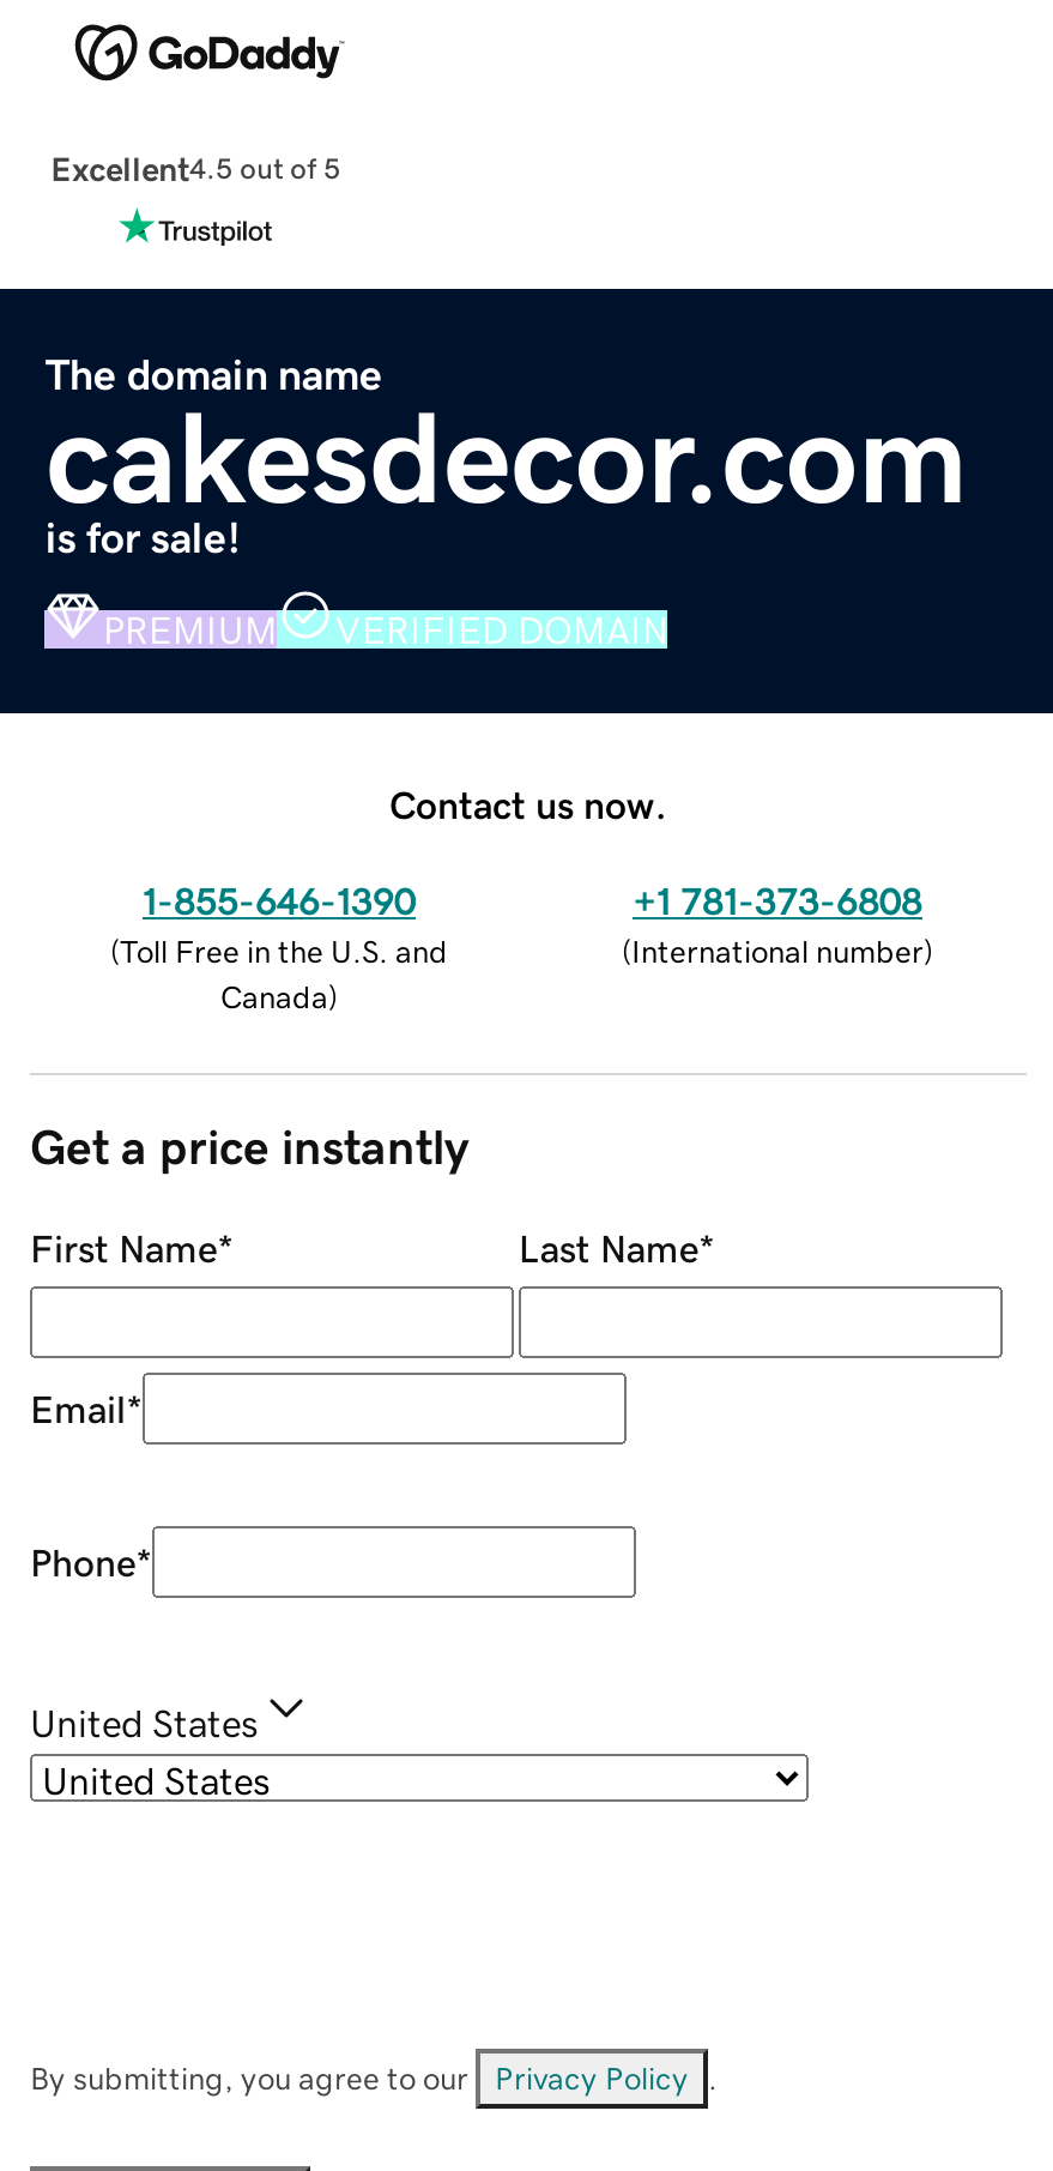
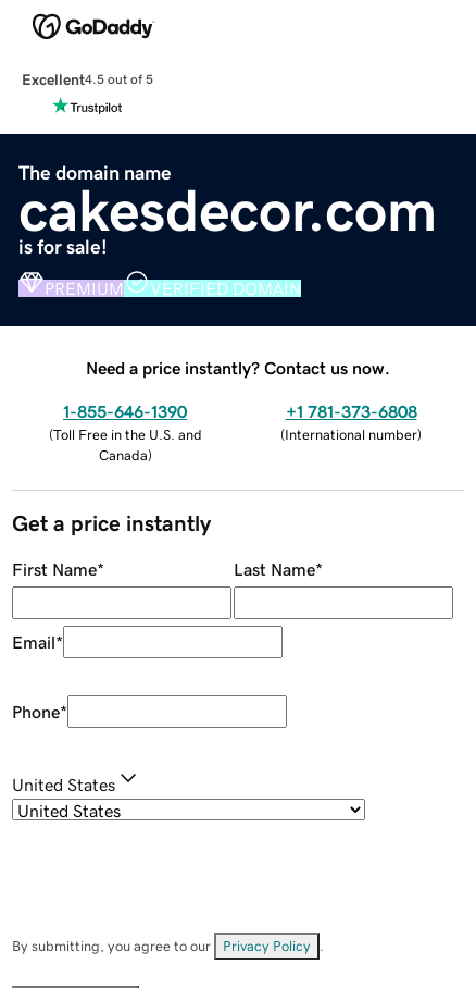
[389,784,667,823] Contact us now. -> [86,359,390,376] Need a price instantly? Contact us now.

